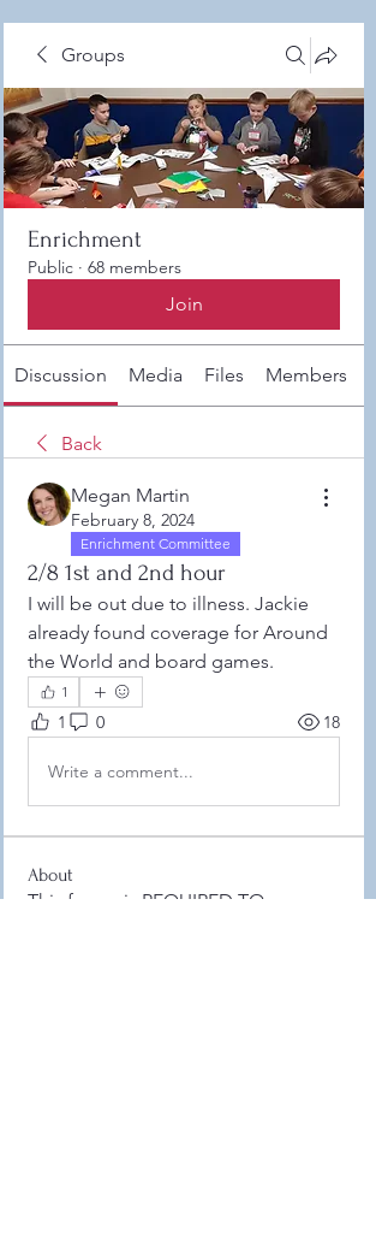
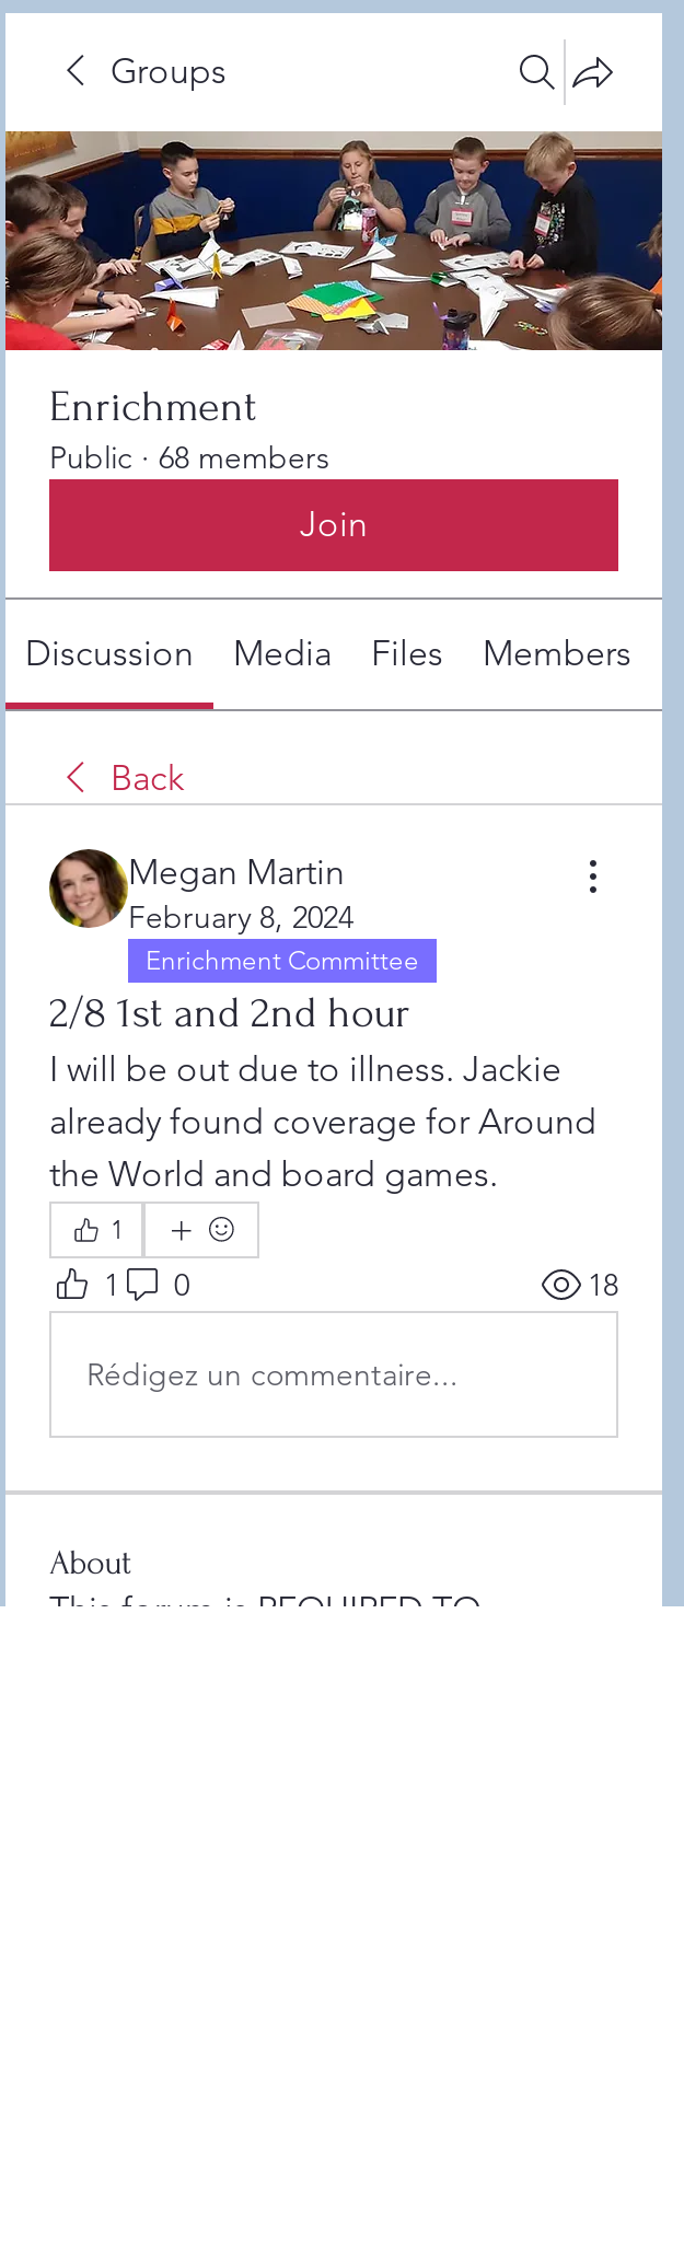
[48,760,193,782] Write a comment... -> [86,1354,459,1393] Rédigez un commentaire...

